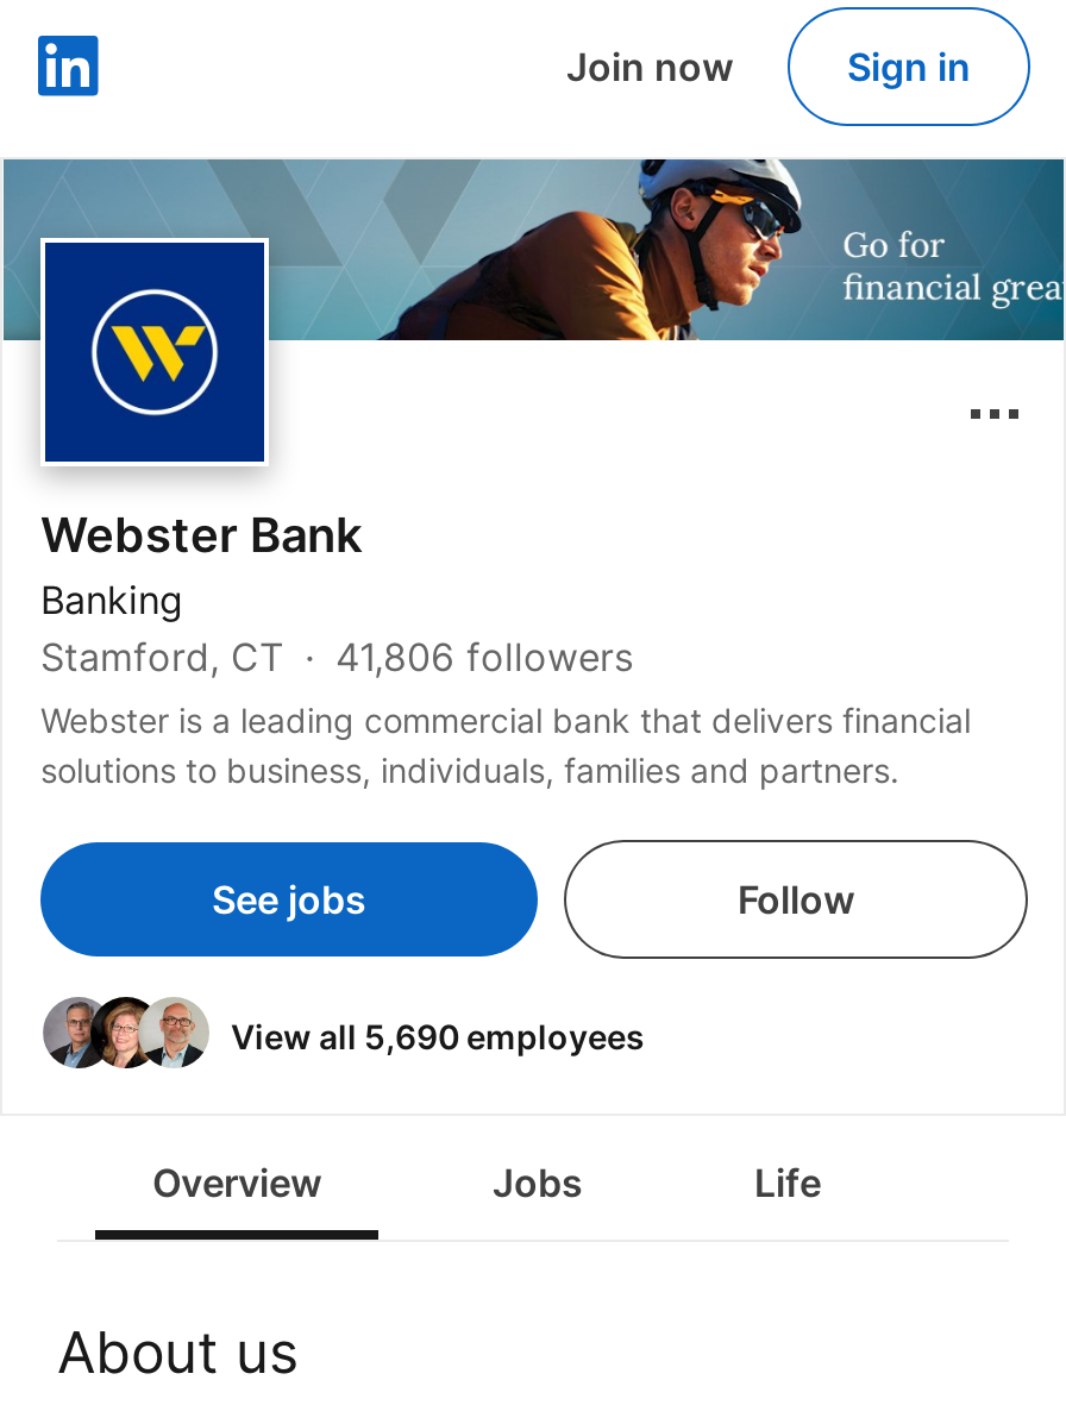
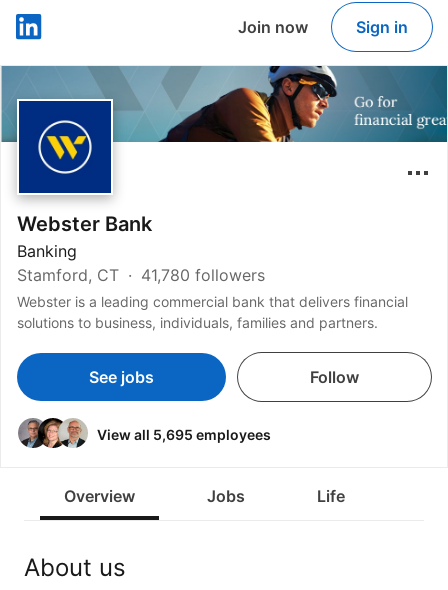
[40,633,633,680] Stamford, CT 41,806 followers -> [17,265,265,285] Stamford, CT 41,780 followers
[231,1015,645,1055] View all 5,690 employees -> [97,425,271,442] View all 5,695 employees

